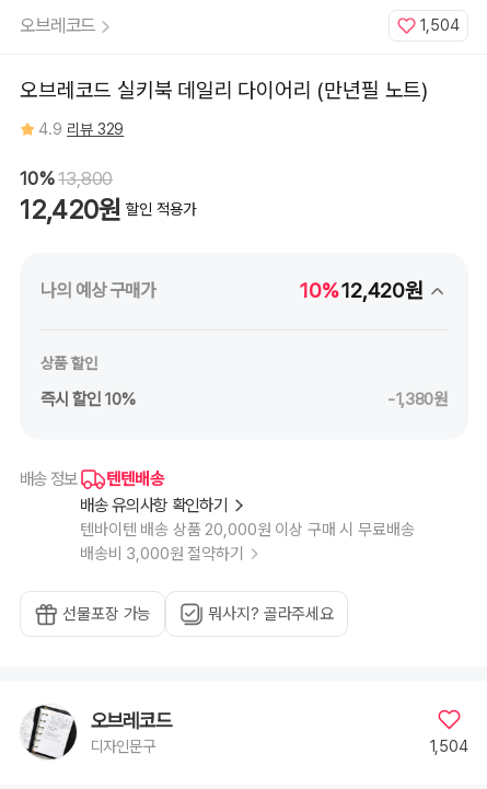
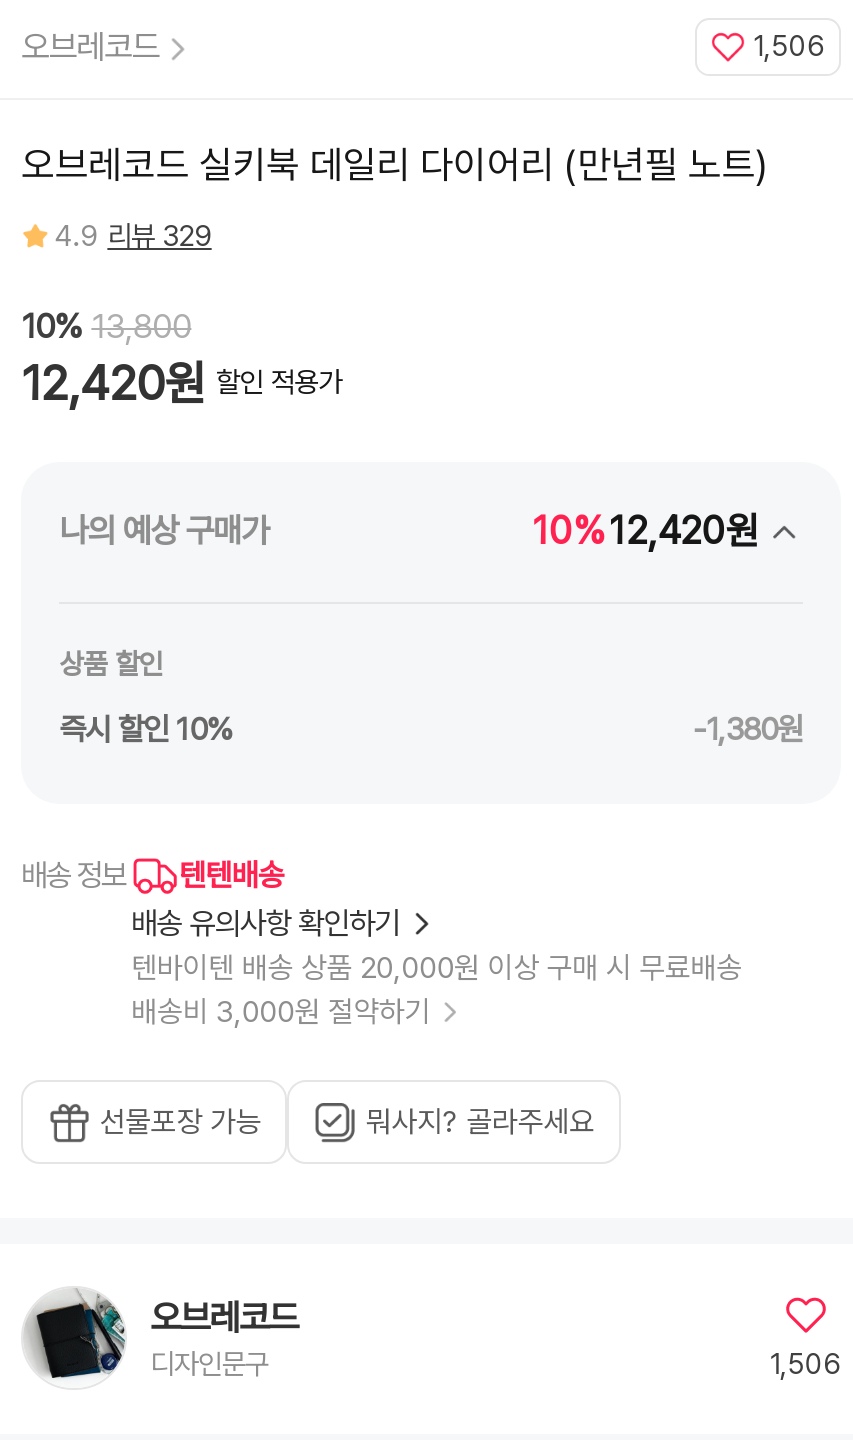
[421,16,459,34] 1,504 -> [754,29,824,63] 1,506
[23,705,77,761] [image] -> [25,1290,127,1388] [image]
[430,737,468,755] 1,504 -> [770,1346,841,1380] 1,506

